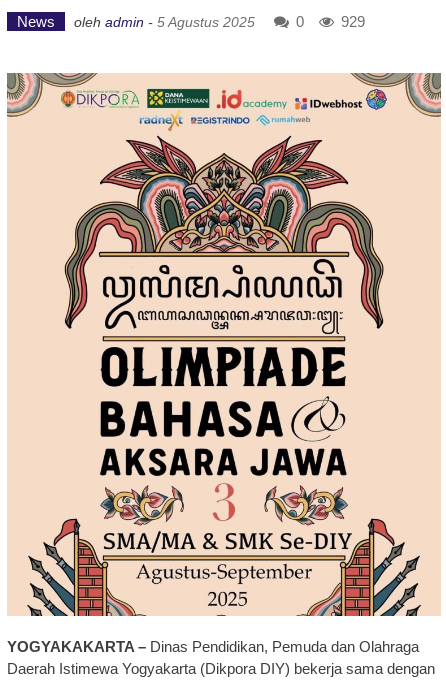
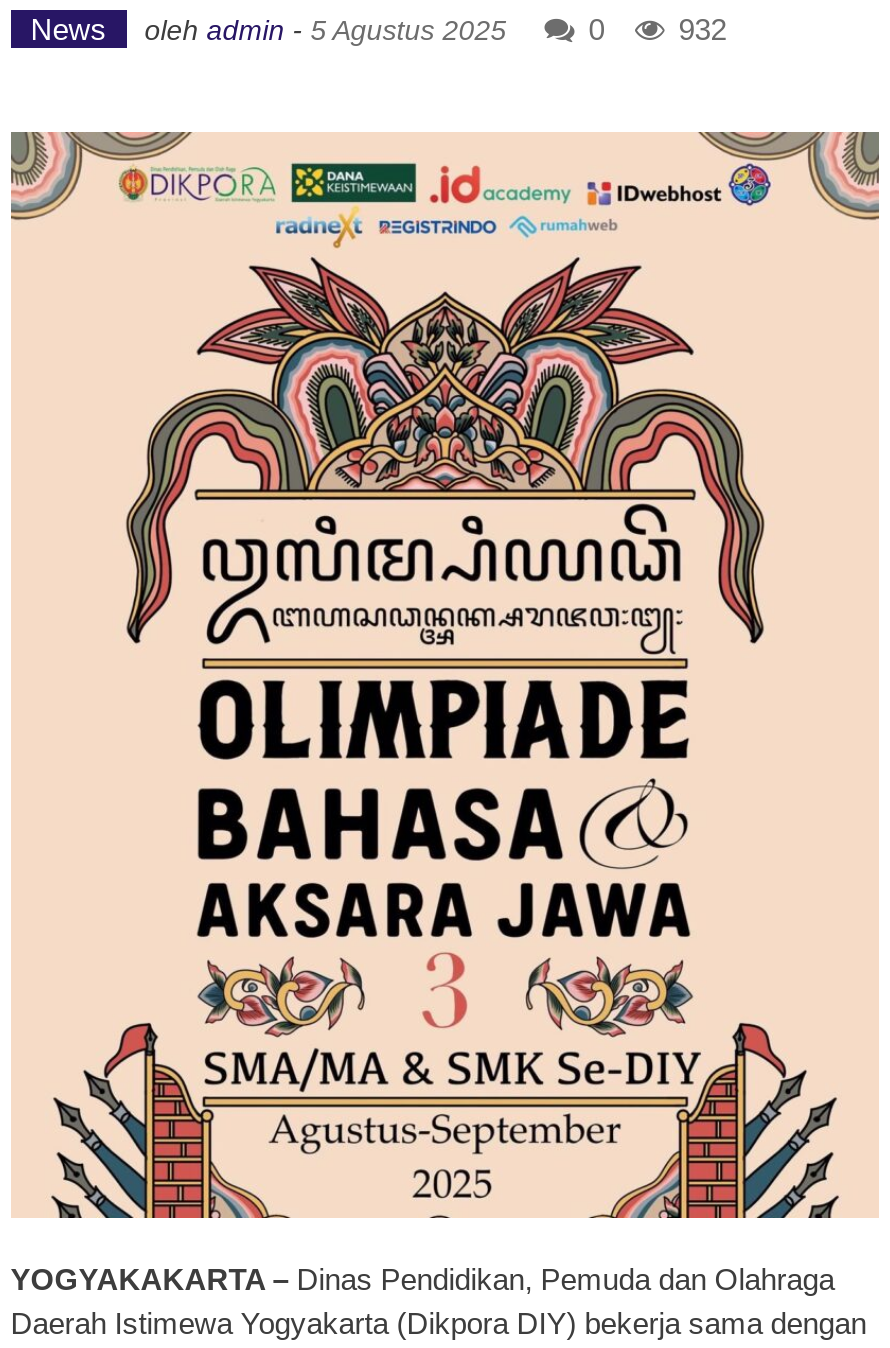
[341,13,365,30] 929 -> [678,12,726,46] 932

